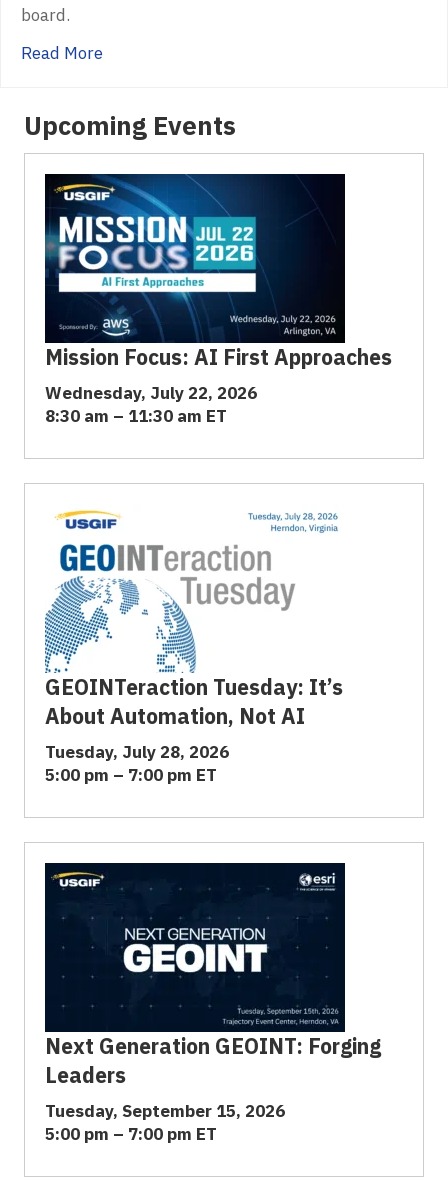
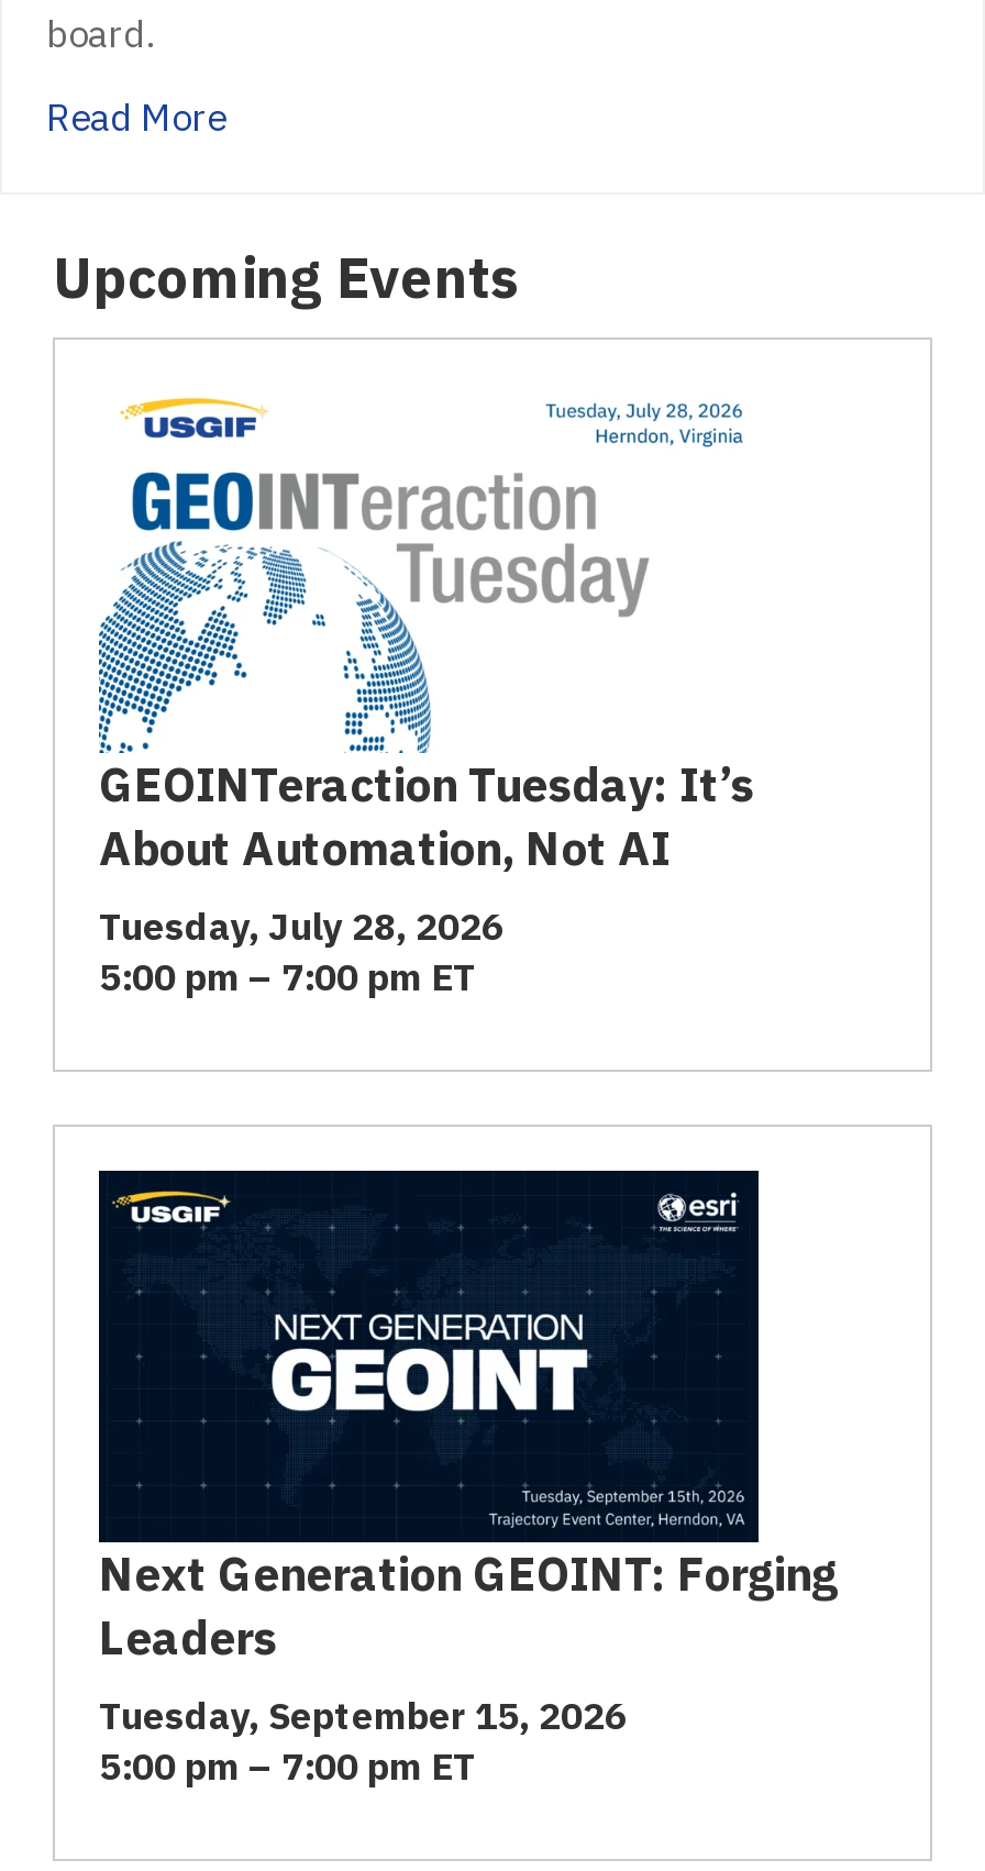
[44,173,392,427] [image] | Mission Focus: AI First Approaches | Wednesday, July 22, 2026 | 8:30 am – 11:30 am ET -> none

